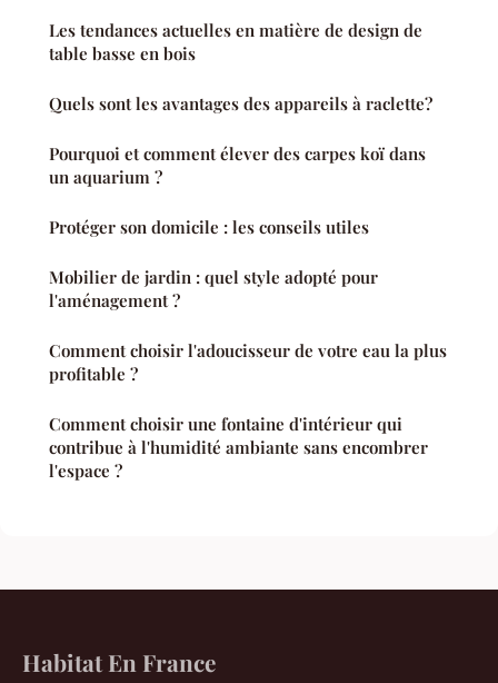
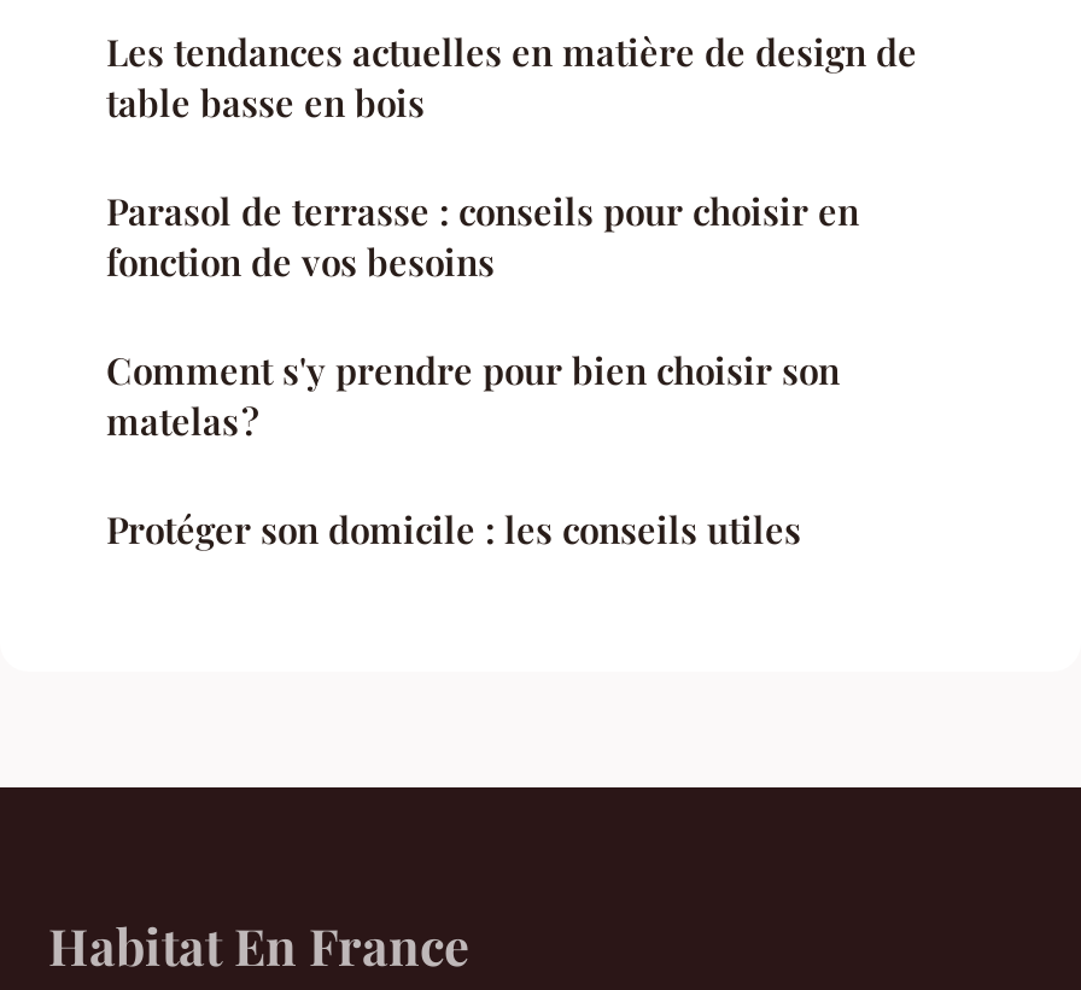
[49,92,432,114] Quels sont les avantages des appareils à raclette? -> [106,186,859,285] Parasol de terrasse : conseils pour choisir en | fonction de vos besoins
[49,142,426,188] Pourquoi et comment élever des carpes koï dans | un aquarium ? -> [106,346,840,444] Comment s'y prendre pour bien choisir son | matelas ?
moved [49,216,369,238] -> [106,505,801,553]: Protéger son domicile : les conseils utiles
[49,266,447,481] Mobilier de jardin : quel style adopté pour | l'aménagement ? | Comment choisir l'adoucisseur de votre eau la plus | profitable ? | Comment choisir une fontaine d'intérieur qui | contribue à l'humidité ambiante sans encombrer | l'espace ? -> none

